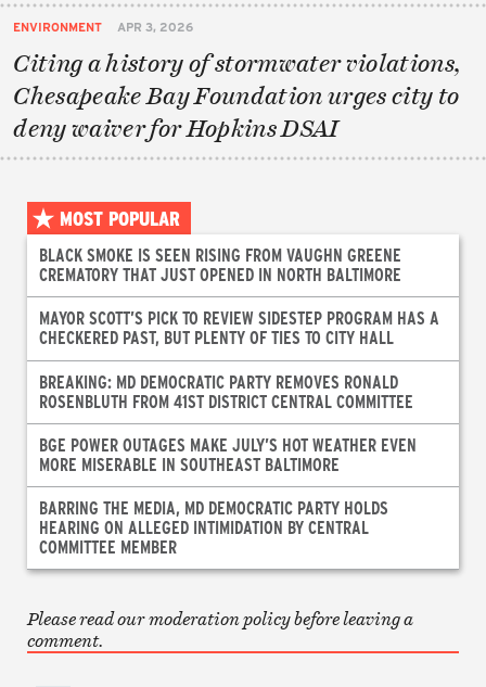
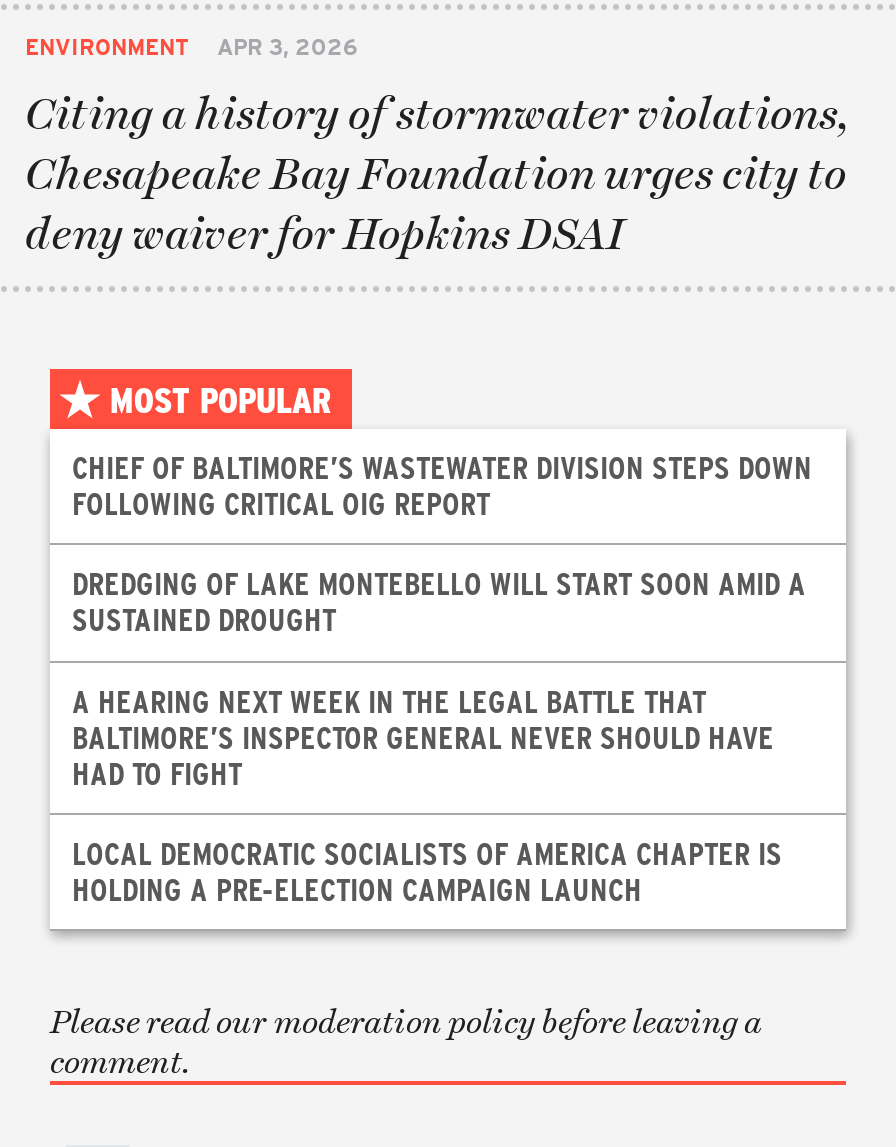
[39,243,439,558] BLACK SMOKE IS SEEN RISING FROM VAUGHN GREENE | CREMATORY THAT JUST OPENED IN NORTH BALTIMORE | MAYOR SCOTT’S PICK TO REVIEW SIDESTEP PROGRAM HAS A | CHECKERED PAST, BUT PLENTY OF TIES TO CITY HALL | BREAKING: MD DEMOCRATIC PARTY REMOVES RONALD | ROSENBLUTH FROM 41ST DISTRICT CENTRAL COMMITTEE | BGE POWER OUTAGES MAKE JULY’S HOT WEATHER EVEN | MORE MISERABLE IN SOUTHEAST BALTIMORE | BARRING THE MEDIA, MD DEMOCRATIC PARTY HOLDS | HEARING ON ALLEGED INTIMIDATION BY CENTRAL | COMMITTEE MEMBER -> [72,446,812,908] CHIEF OF BALTIMORE’S WASTEWATER DIVISION STEPS DOWN | FOLLOWING CRITICAL OIG REPORT | DREDGING OF LAKE MONTEBELLO WILL START SOON AMID A | SUSTAINED DROUGHT | A HEARING NEXT WEEK IN THE LEGAL BATTLE THAT | BALTIMORE’S INSPECTOR GENERAL NEVER SHOULD HAVE | HAD TO FIGHT | LOCAL DEMOCRATIC SOCIALISTS OF AMERICA CHAPTER IS | HOLDING A PRE-ELECTION CAMPAIGN LAUNCH

